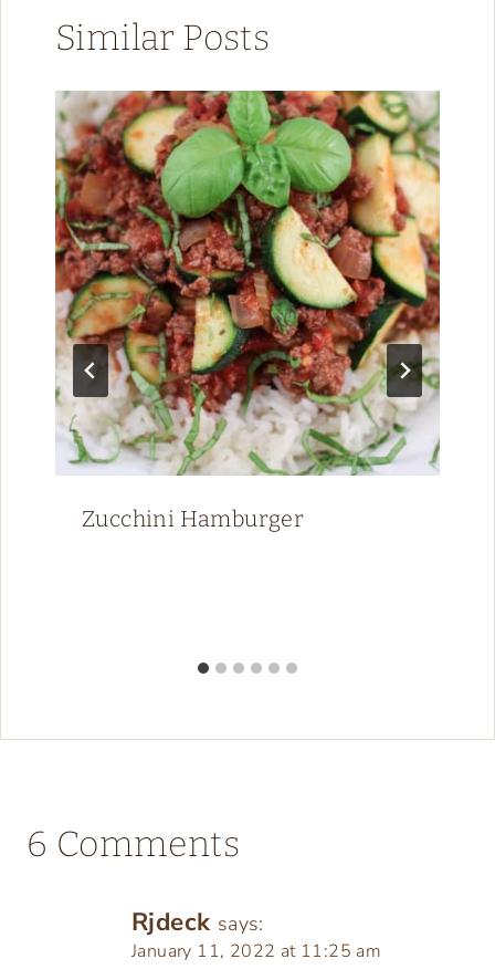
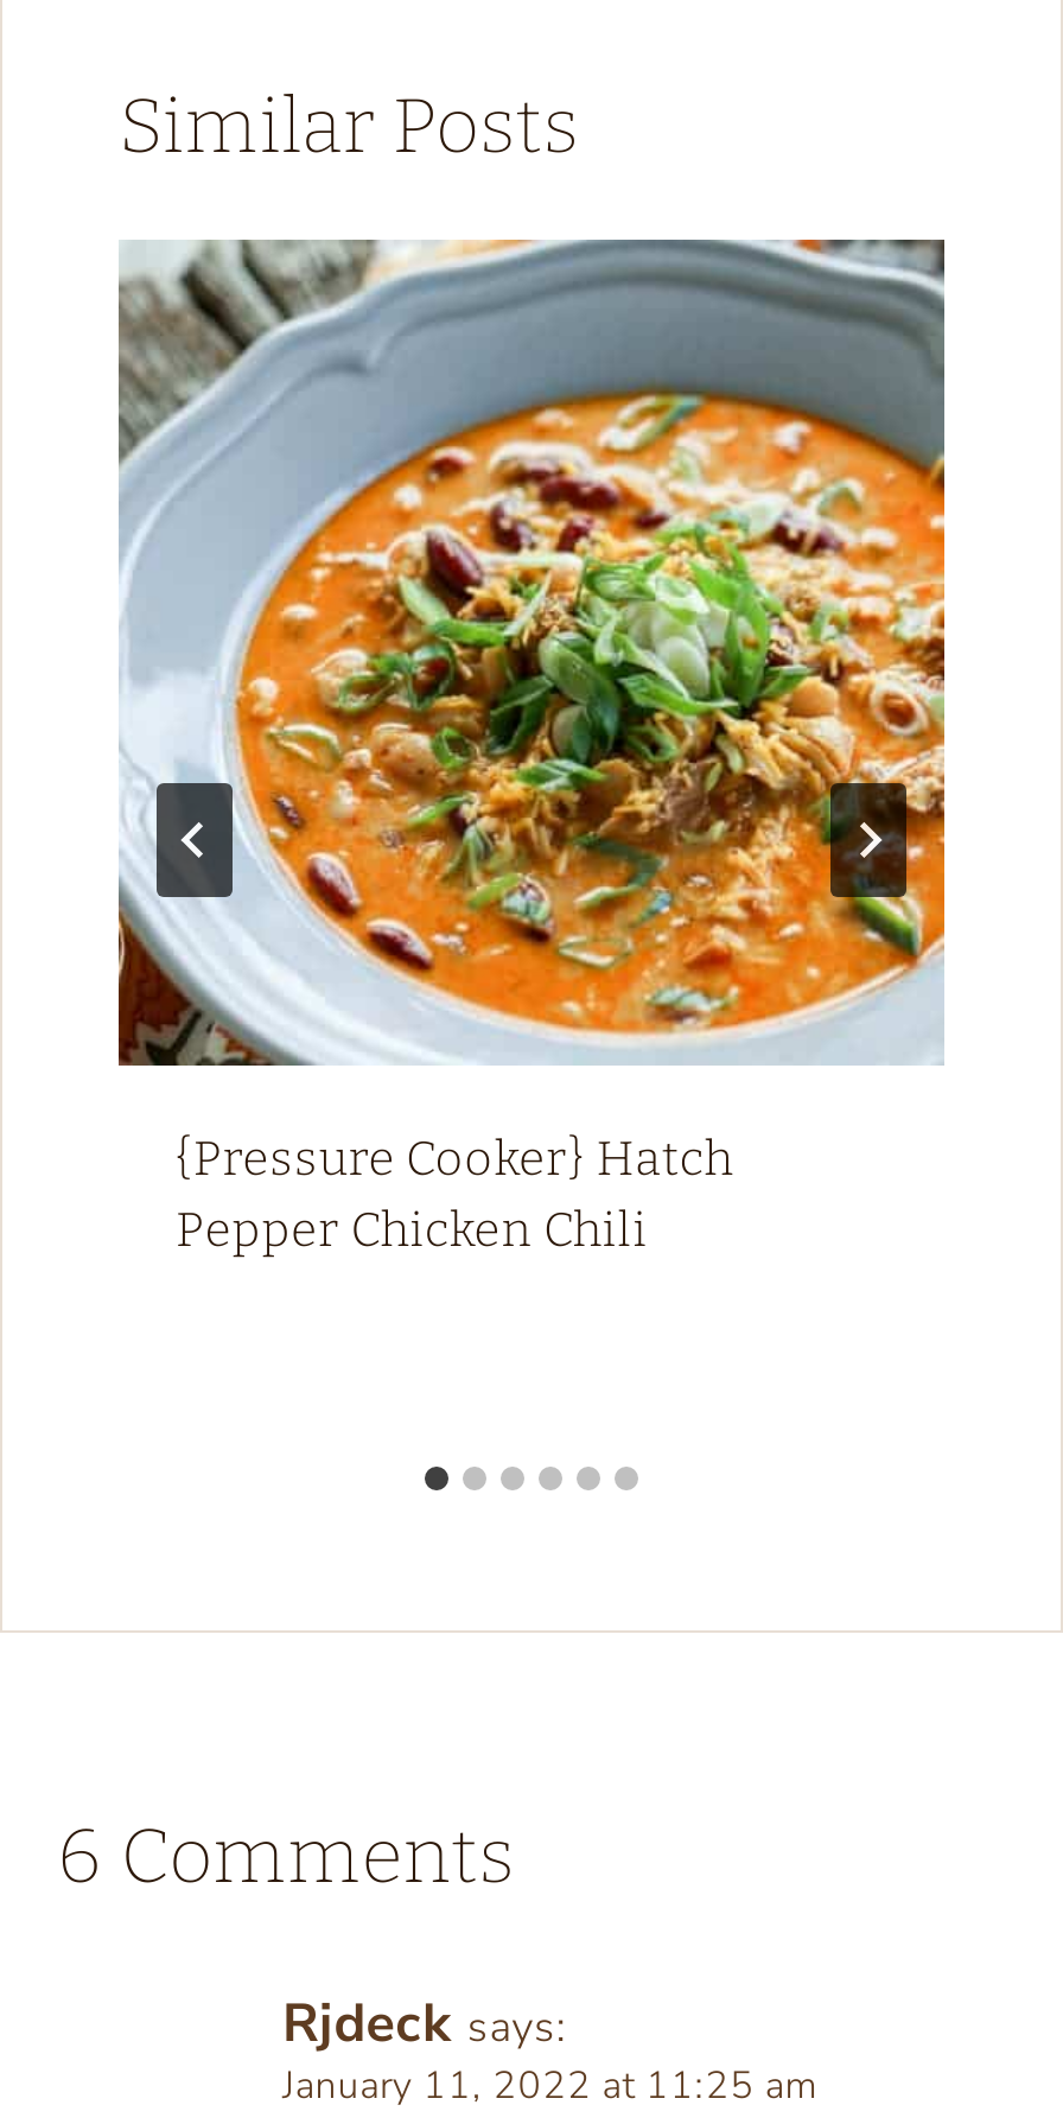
[54,90,441,532] [image] | Zucchini Hamburger -> [116,237,947,1258] [image] | {Pressure Cooker} Hatch | Pepper Chicken Chili

